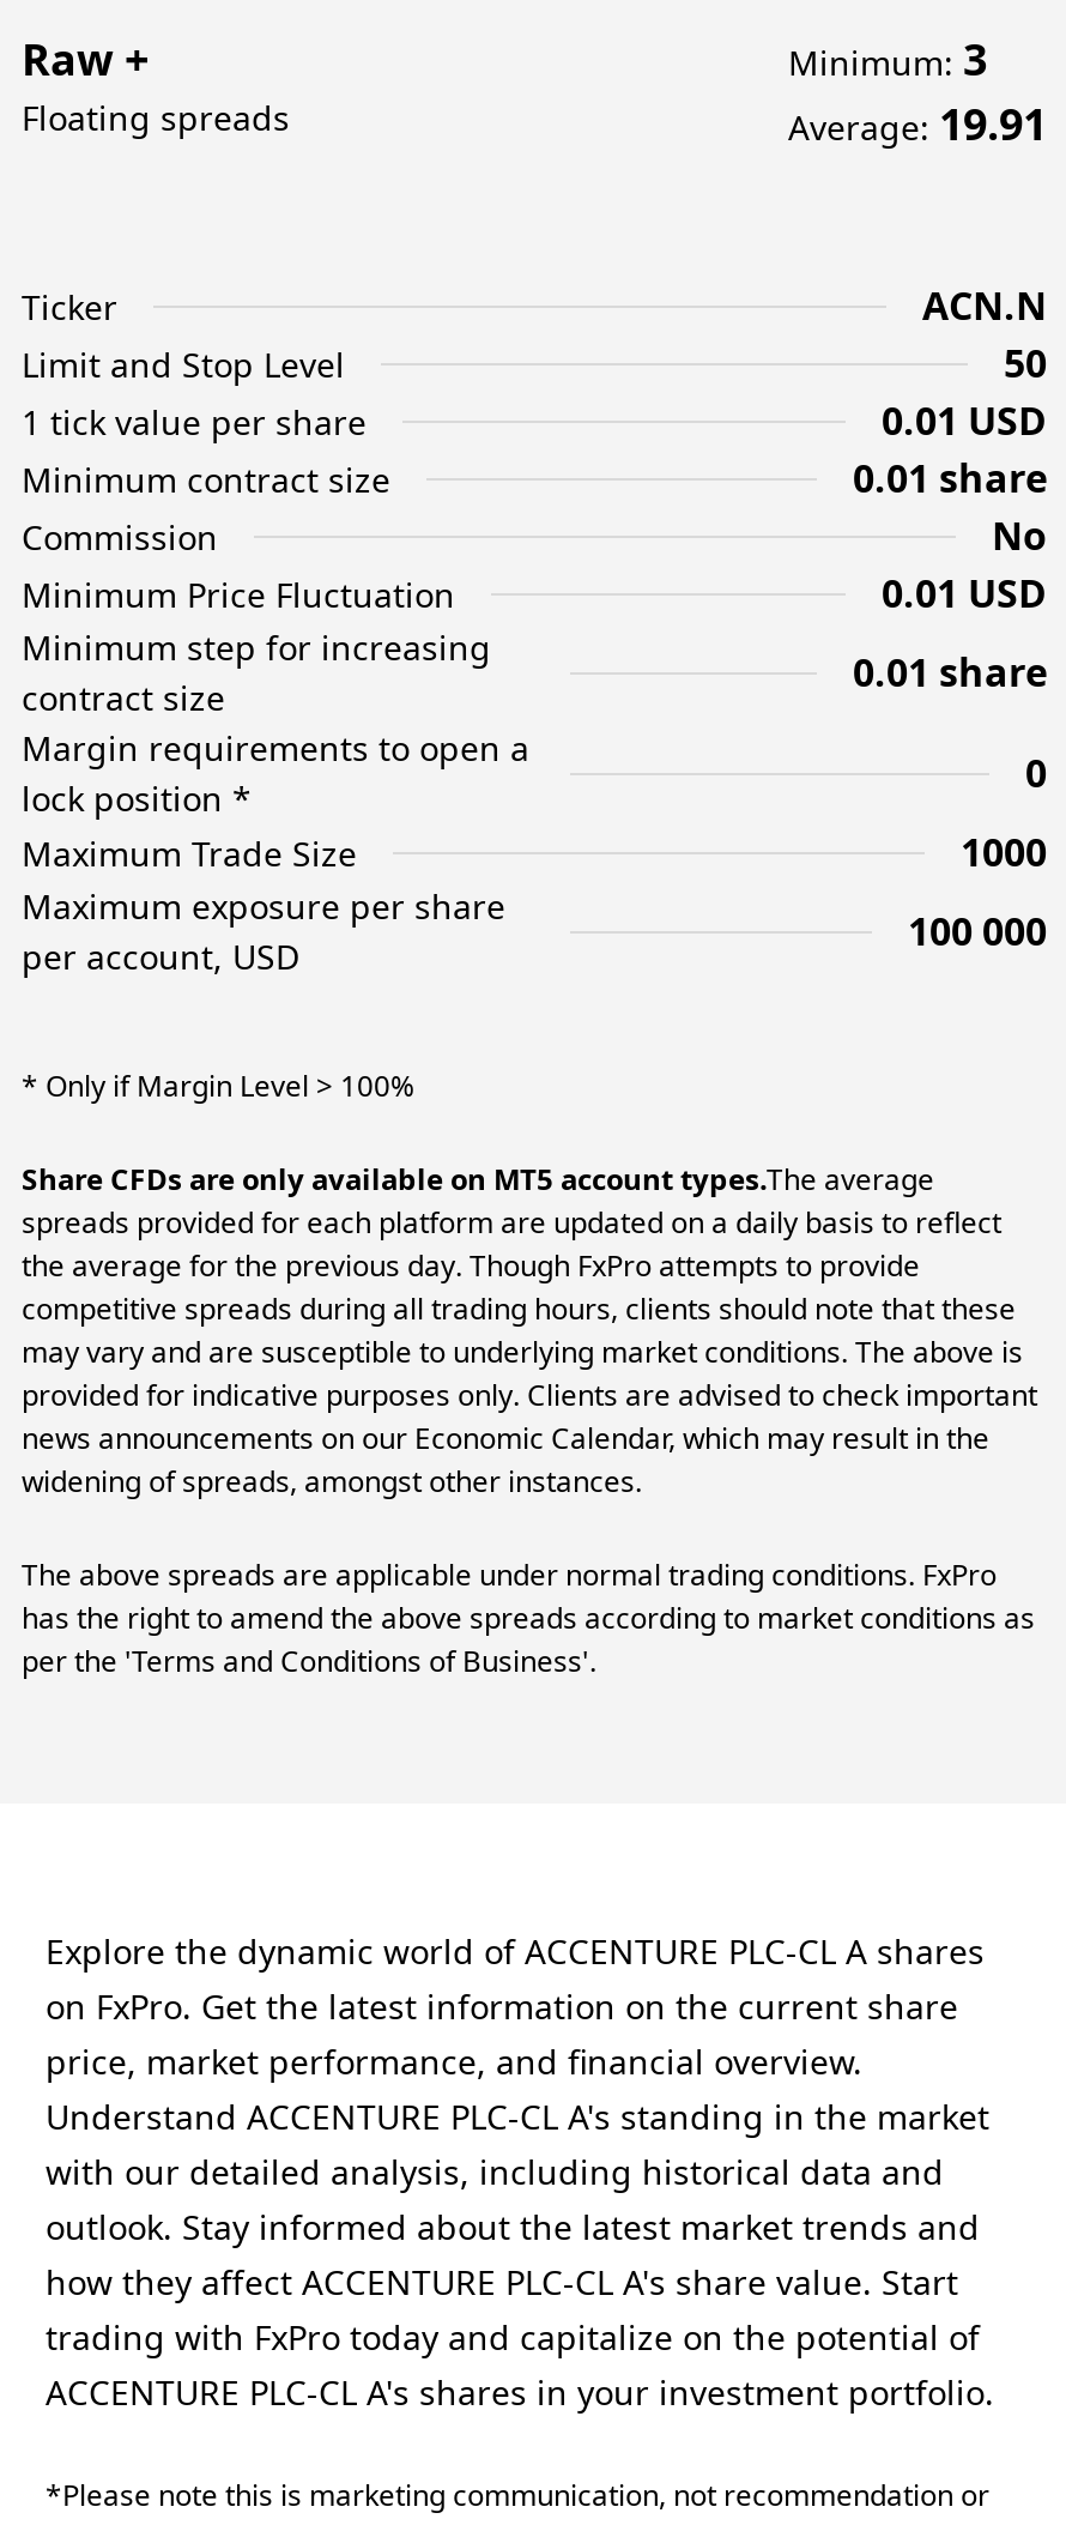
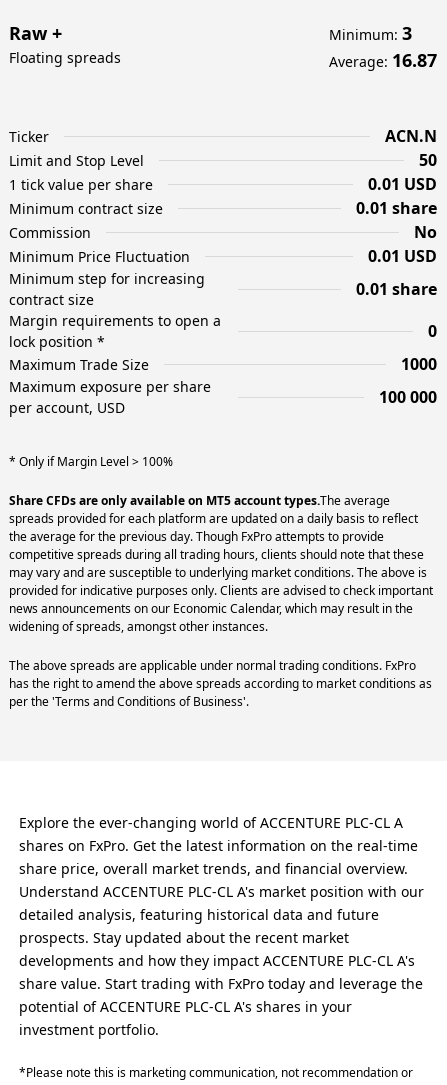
[788,95,1047,152] Average: 19.91 -> [329,48,437,72] Average: 16.87
[46,1928,994,2415] Explore the dynamic world of ACCENTURE PLC-CL A shares | on FxPro. Get the latest information on the current share | price, market performance, and financial overview. | Understand ACCENTURE PLC-CL A's standing in the market | with our detailed analysis, including historical data and | outlook. Stay informed about the latest market trends and | how they affect ACCENTURE PLC-CL A's share value. Start | trading with FxPro today and capitalize on the potential of | ACCENTURE PLC-CL A's shares in your investment portfolio. -> [19,813,424,1039] Explore the ever-changing world of ACCENTURE PLC-CL A | shares on FxPro. Get the latest information on the real-time | share price, overall market trends, and financial overview. | Understand ACCENTURE PLC-CL A's market position with our | detailed analysis, featuring historical data and future | prospects. Stay updated about the recent market | developments and how they impact ACCENTURE PLC-CL A's | share value. Start trading with FxPro today and leverage the | potential of ACCENTURE PLC-CL A's shares in your | investment portfolio.

